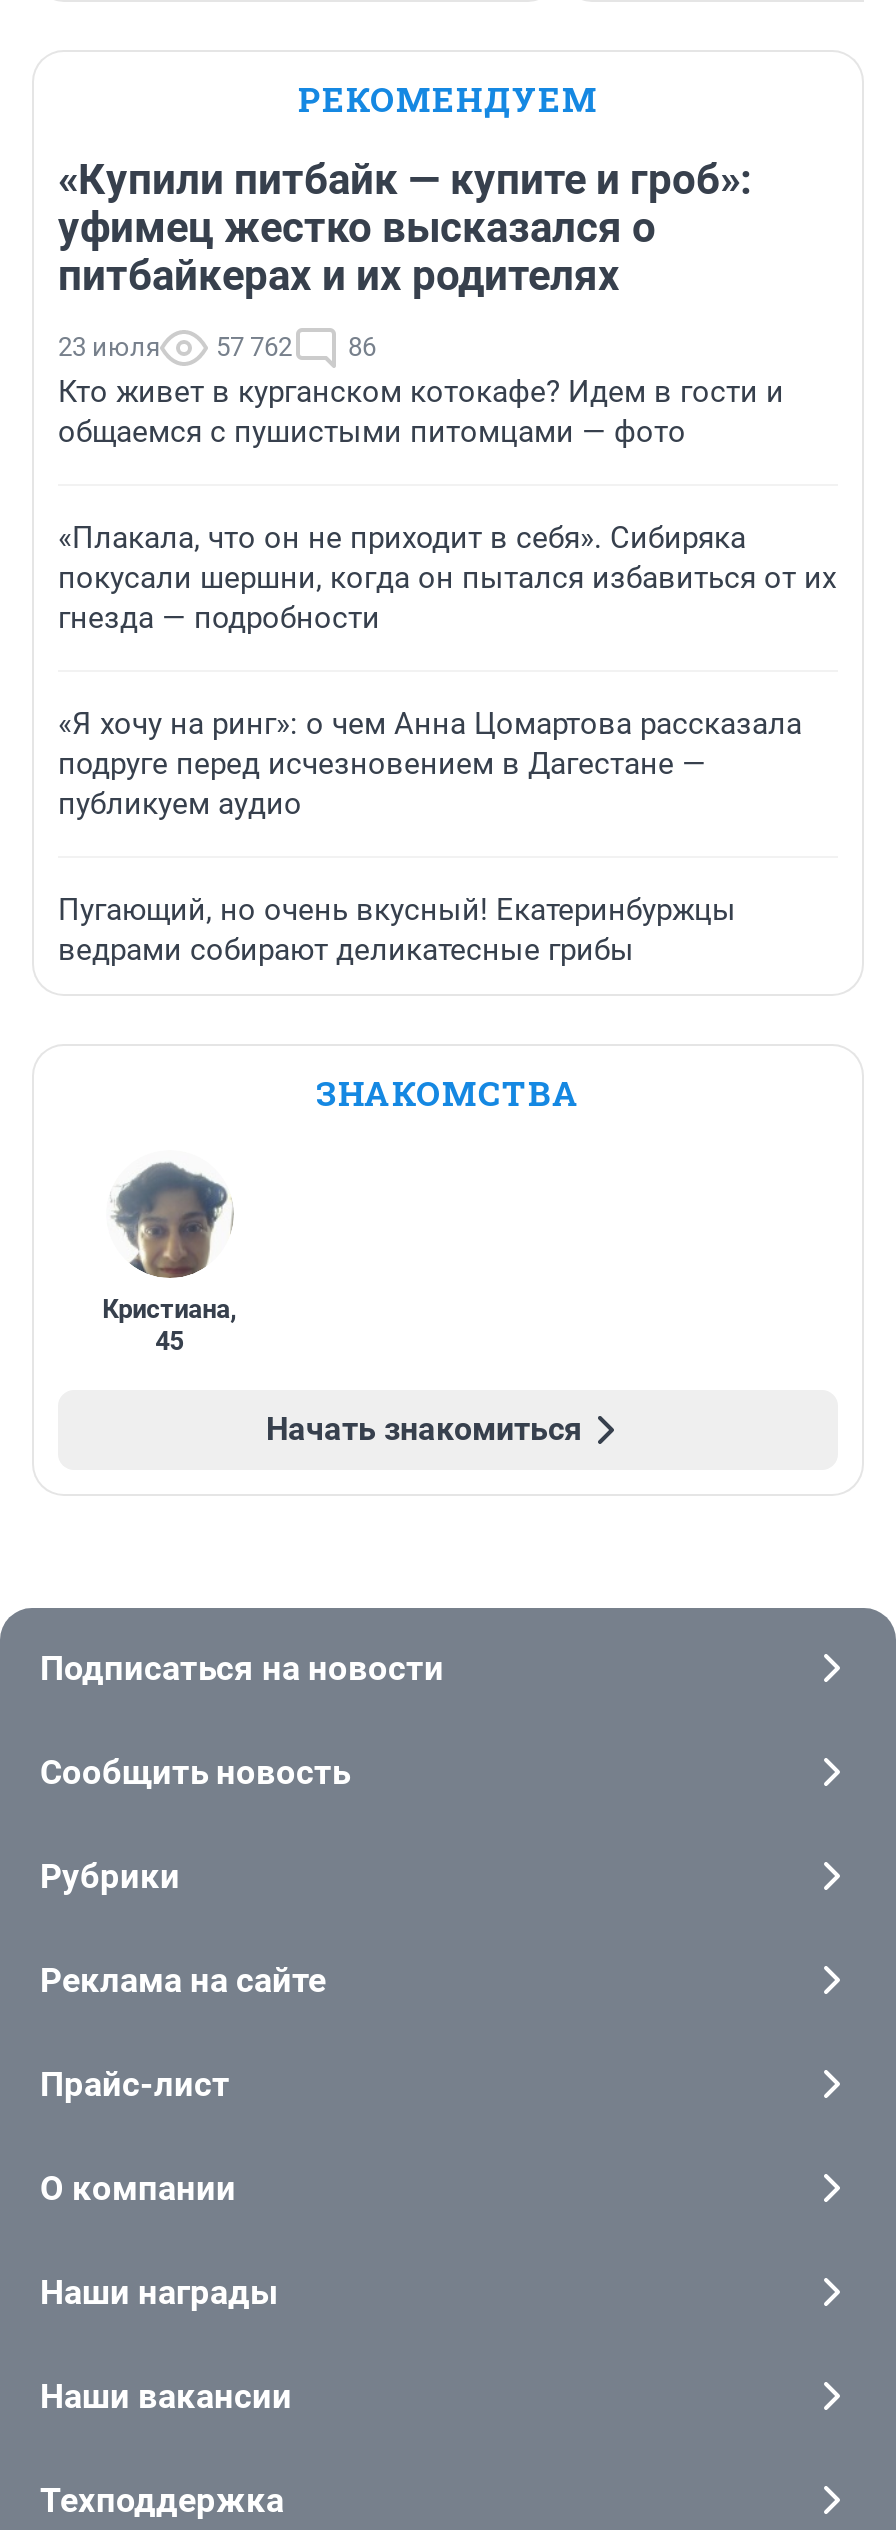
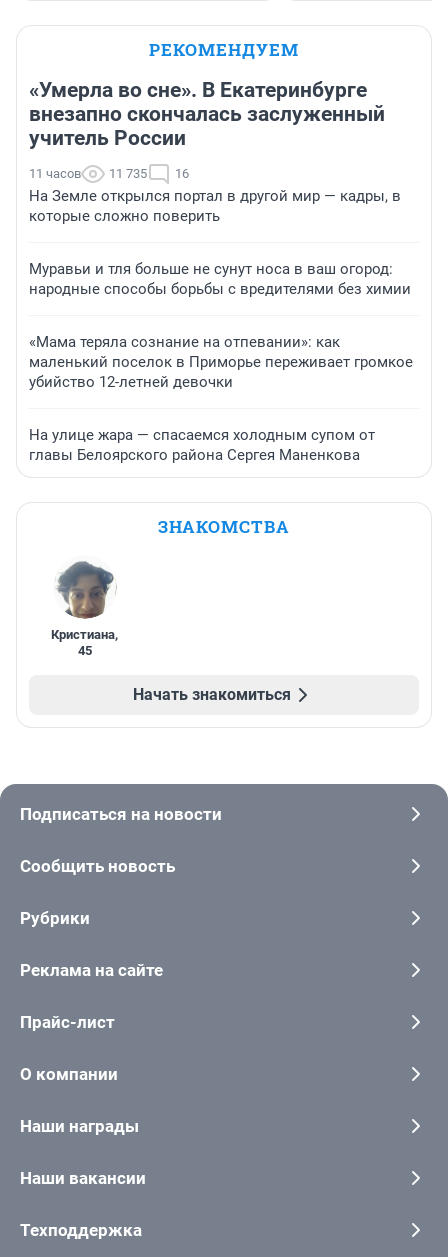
[58,156,752,300] «Купили питбайк — купите и гроб»: | уфимец жестко высказался о | питбайкерах и их родителях -> [29,78,385,150] «Умерла во сне». В Екатеринбурге | внезапно скончалась заслуженный | учитель России
[58,332,784,450] 23 июля | 57 762 | 86 | Кто живет в курганском котокафе? Идем в гости и | общаемся с пушистыми питомцами — фото -> [29,166,401,225] 11 часов | 11 735 | 16 | На Земле открылся портал в другой мир — кадры, в | которые сложно поверить
[58,520,836,636] «Плакала, что он не приходит в себя». Сибиряка | покусали шершни, когда он пытался избавиться от их | гнезда — подробности -> [29,260,411,298] Муравьи и тля больше не сунут носа в ваш огород: | народные способы борьбы с вредителями без химии
[58,706,802,822] «Я хочу на ринг»: о чем Анна Цомартова рассказала | подруге перед исчезновением в Дагестане — | публикуем аудио -> [29,333,413,391] «Мама теряла сознание на отпевании»: как | маленький поселок в Приморье переживает громкое | убийство 12-летней девочки
[58,892,736,968] Пугающий, но очень вкусный! Екатеринбуржцы | ведрами собирают деликатесные грибы -> [29,426,375,464] На улице жара — спасаемся холодным супом от | главы Белоярского района Сергея Маненкова

